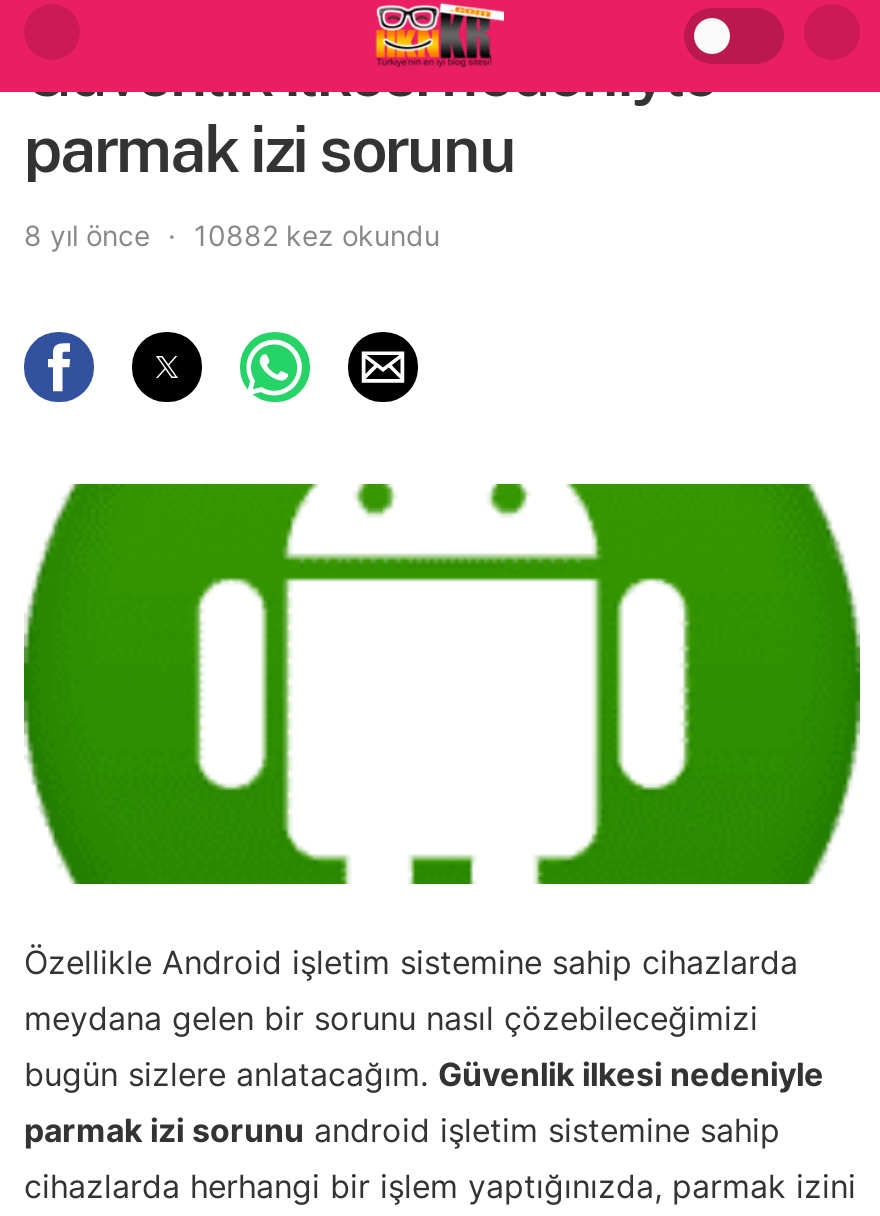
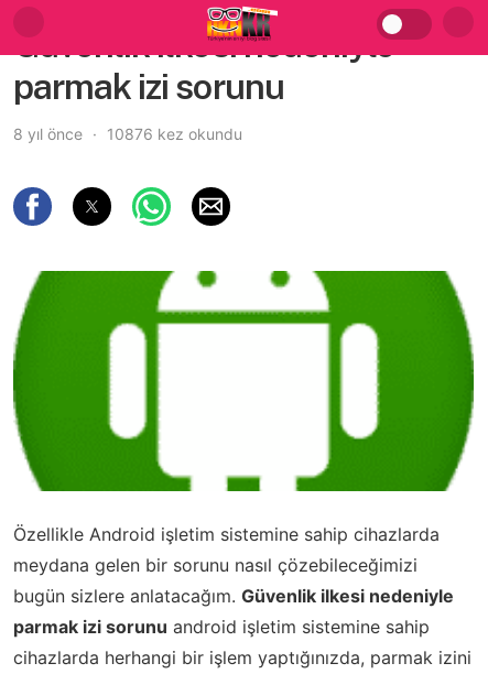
[24,218,440,252] 8 yıl önce 10882 kez okundu -> [13,124,242,143] 8 yıl önce 10876 kez okundu

